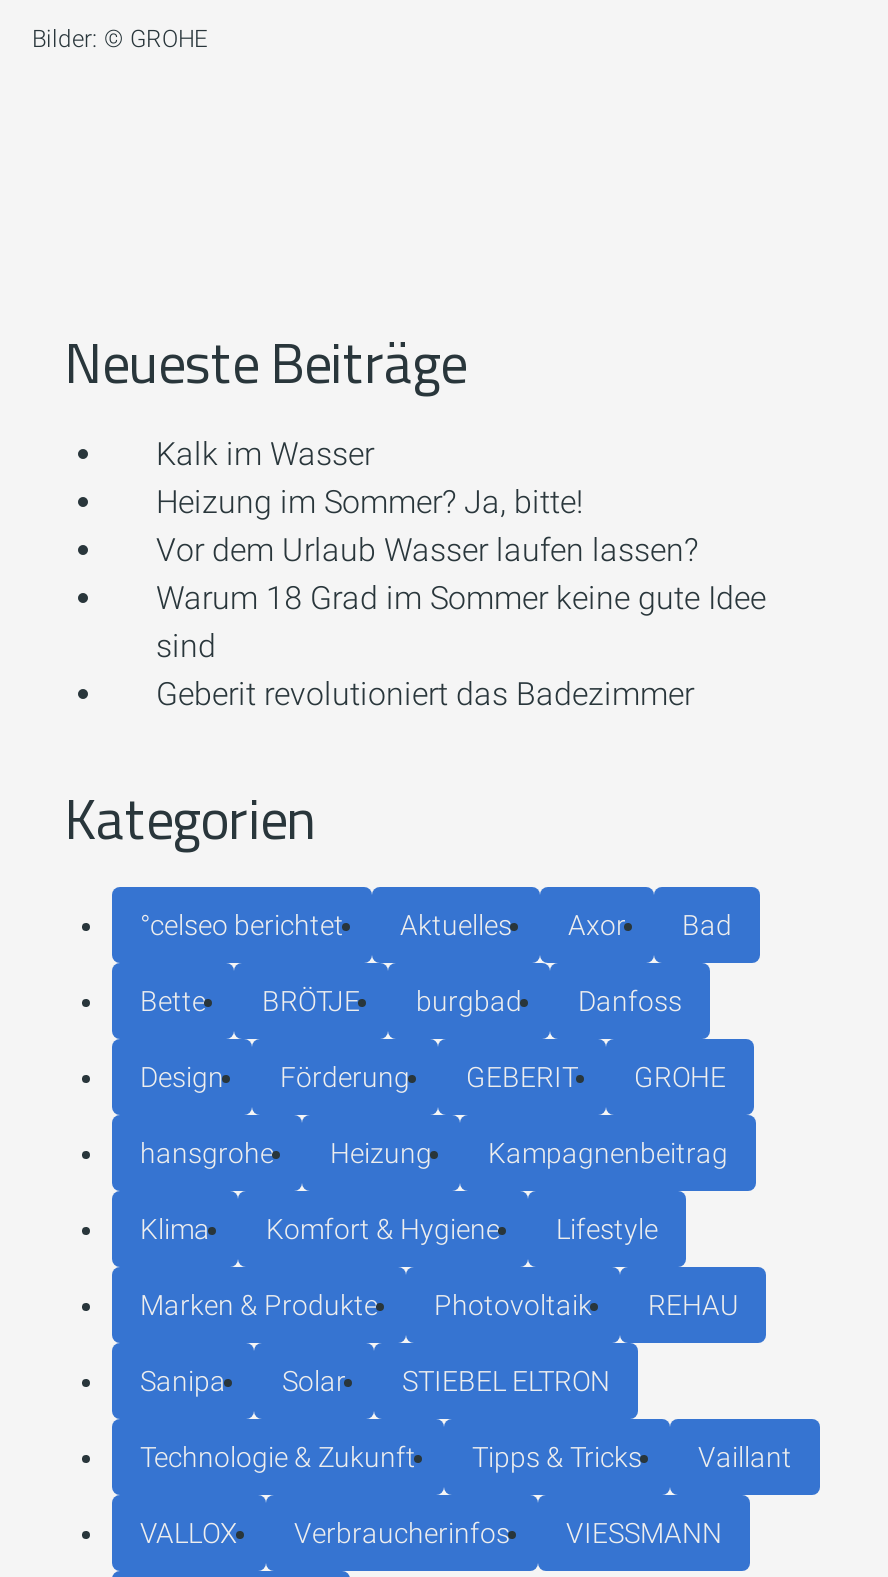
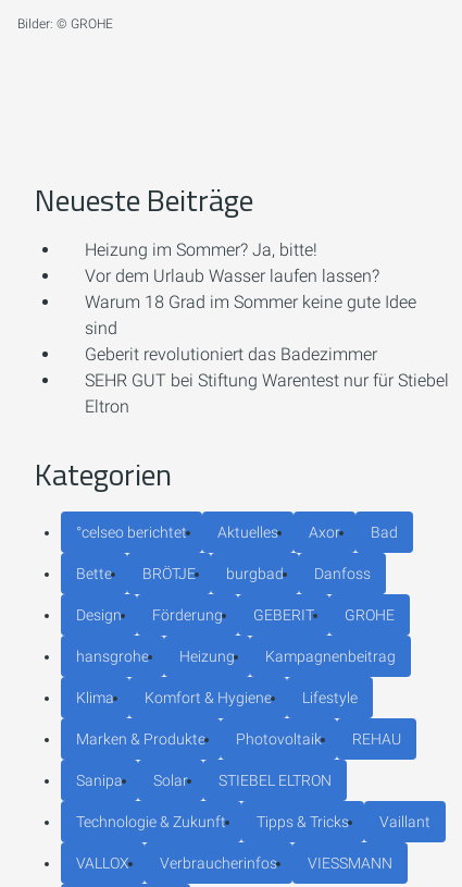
[156,436,374,474] Kalk im Wasser -> none
moved [156,484,766,714] -> [85,240,416,365]: Heizung im Sommer? Ja, bitte! | Vor dem Urlaub Wasser laufen lassen? | Warum 18 Grad im Sommer keine gute Idee | sind | Geberit revolutioniert das Badezimmer
none -> [85,370,449,417] SEHR GUT bei Stiftung Warentest nur für Stiebel | Eltron

